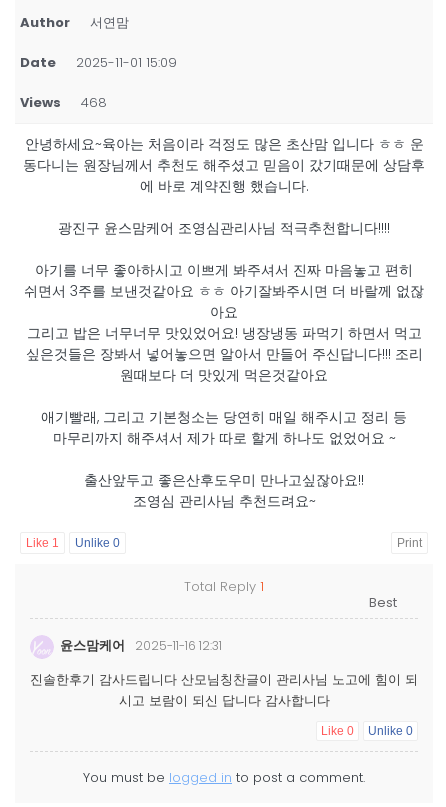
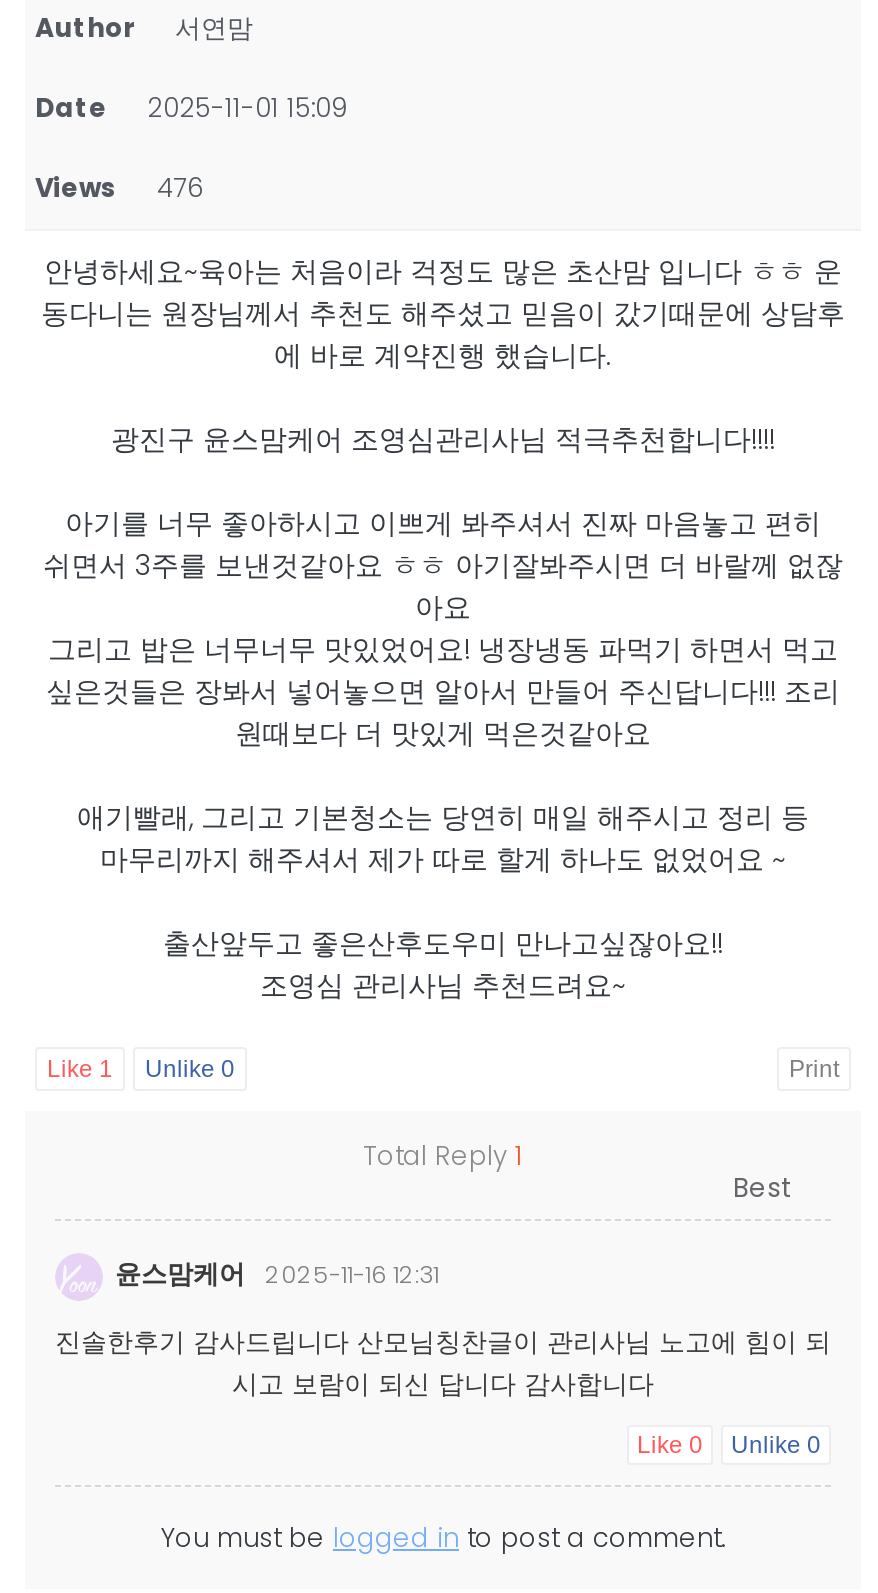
[20,93,107,112] Views 468 -> [35,170,205,208] Views 476

